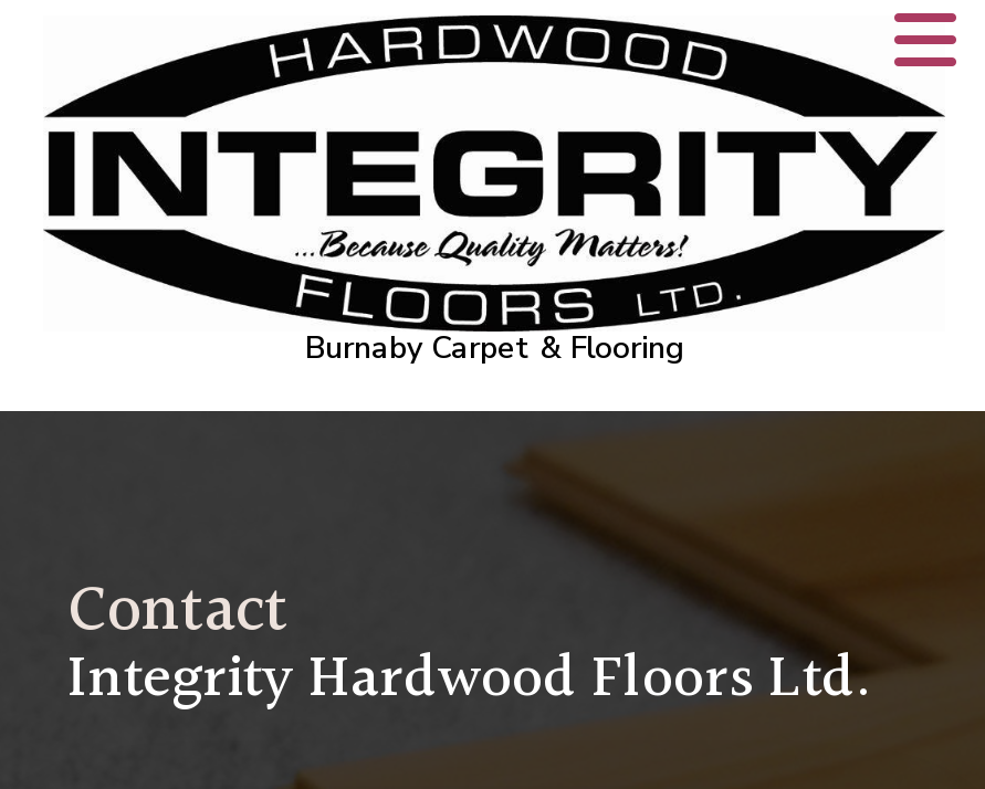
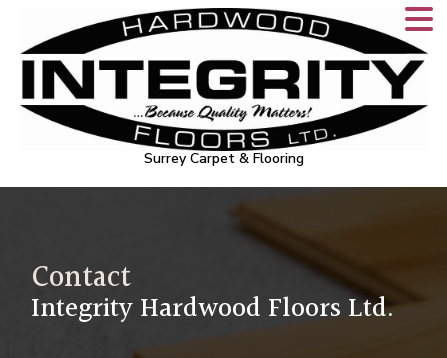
[305,327,683,369] Burnaby Carpet & Flooring -> [144,149,304,168] Surrey Carpet & Flooring

